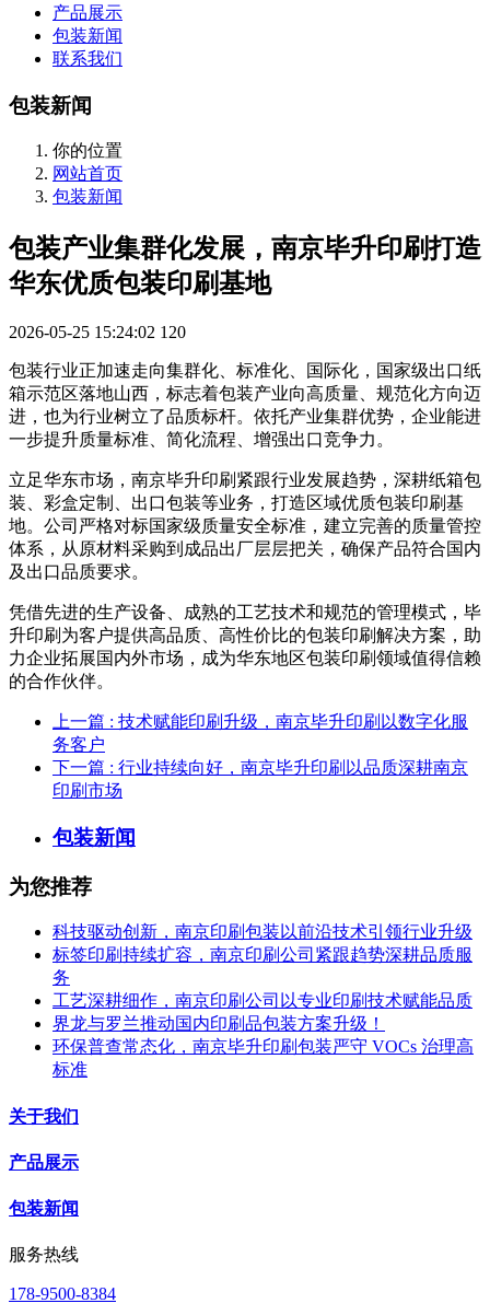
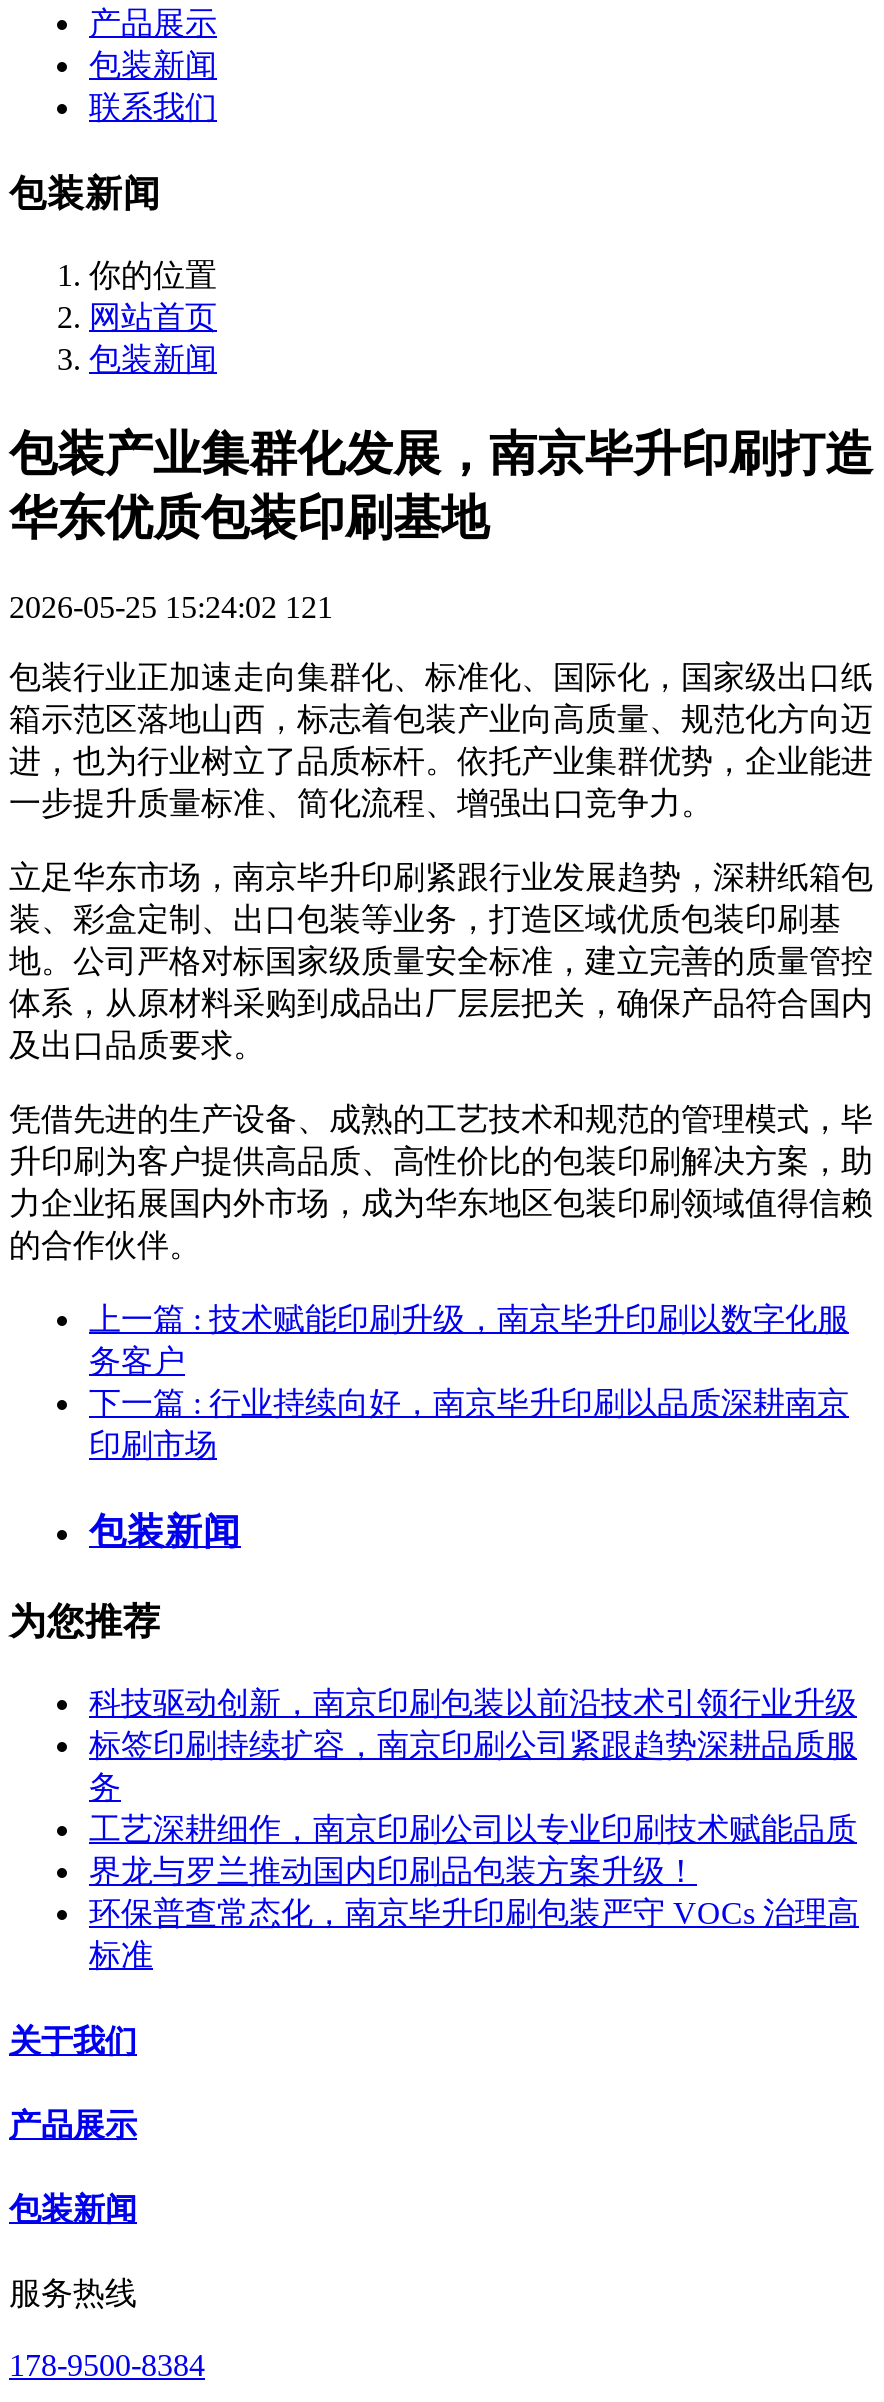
[9,323,186,342] 2026-05-25 15:24:02 120 -> [9,590,333,624] 2026-05-25 15:24:02 121

